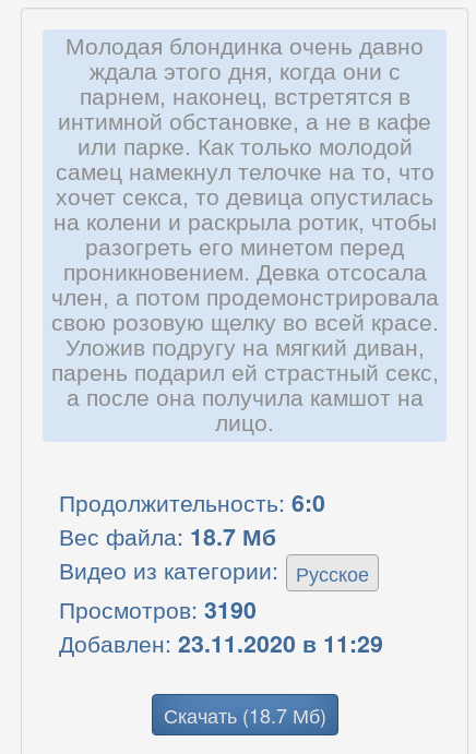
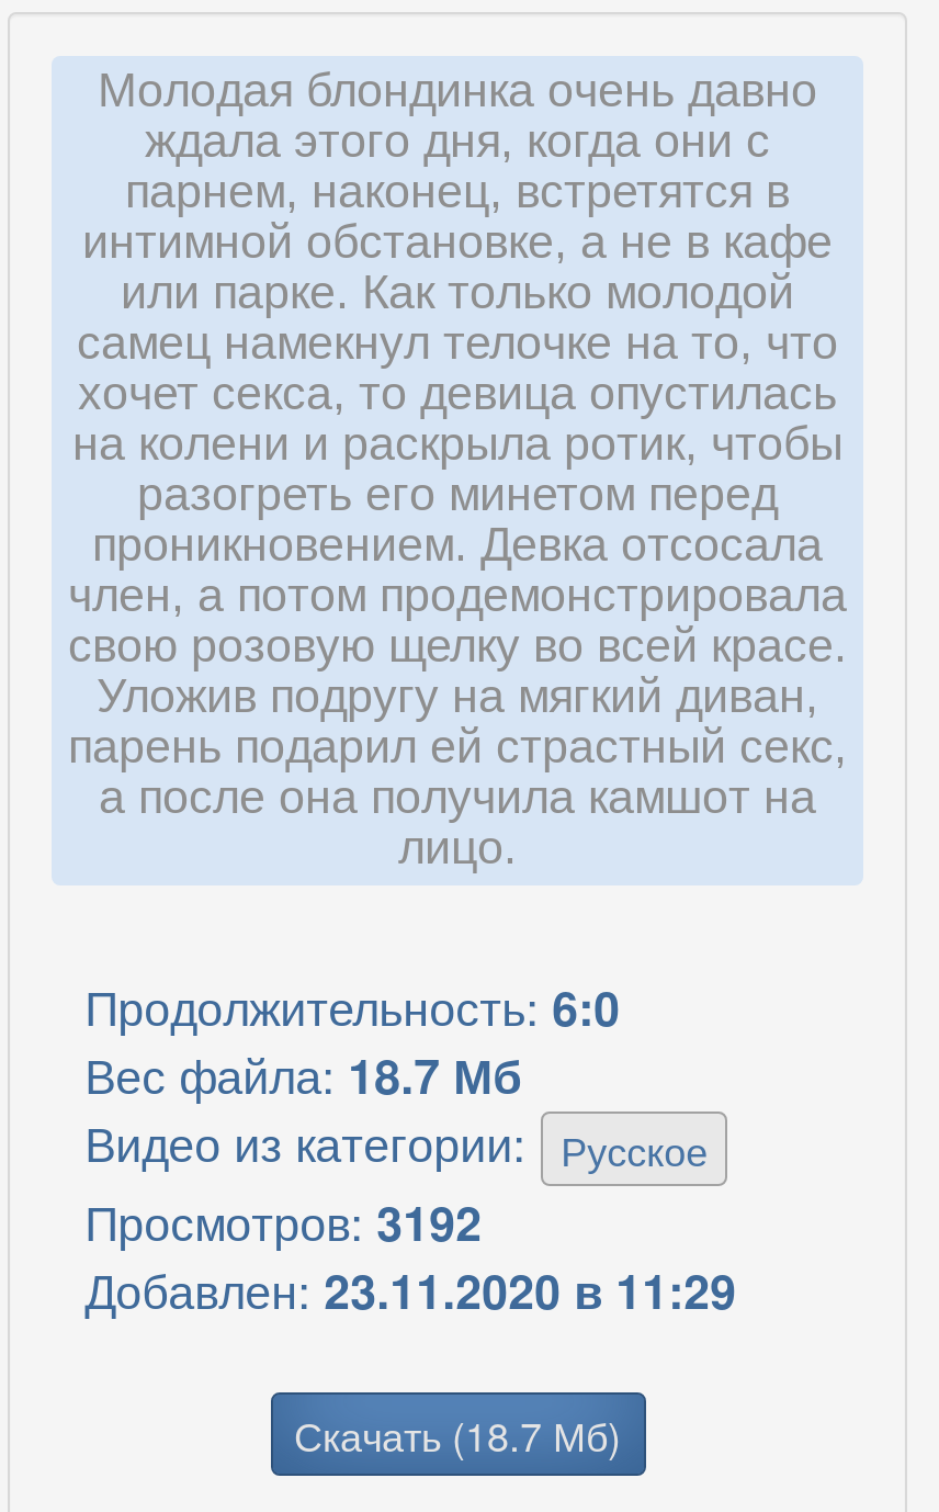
[59,593,257,626] Просмотров: 3190 -> [85,1189,482,1257] Просмотров: 3192

